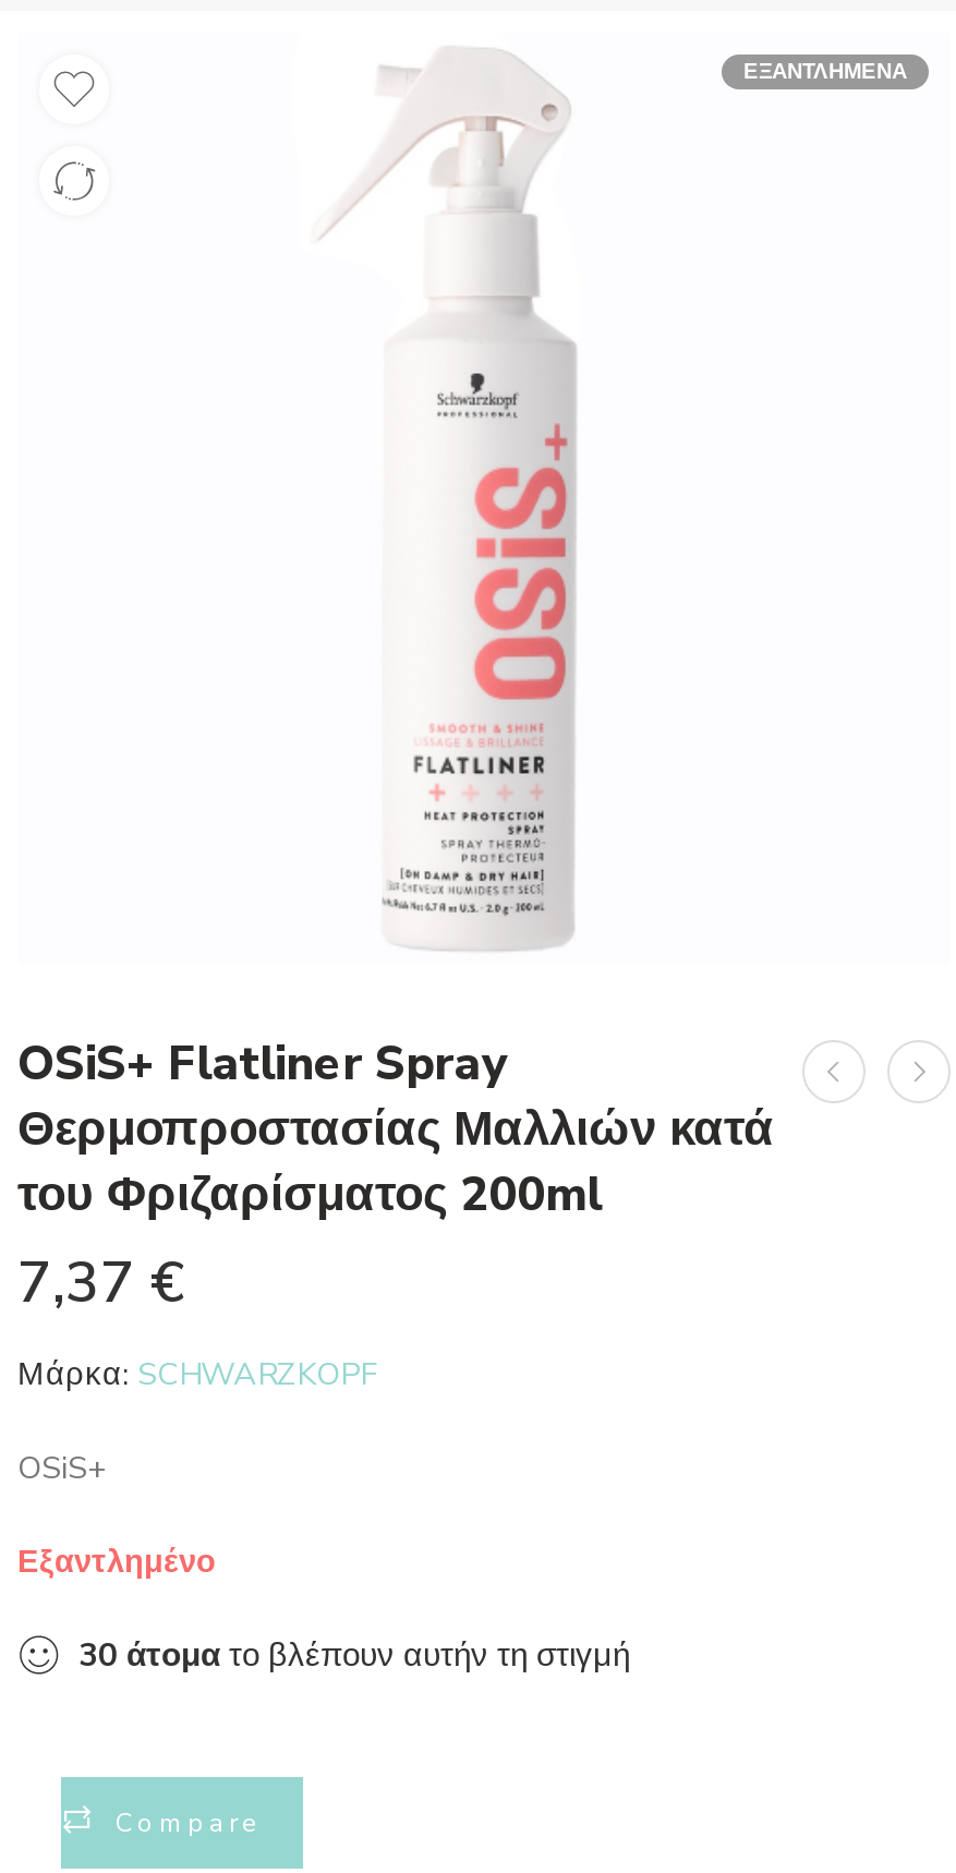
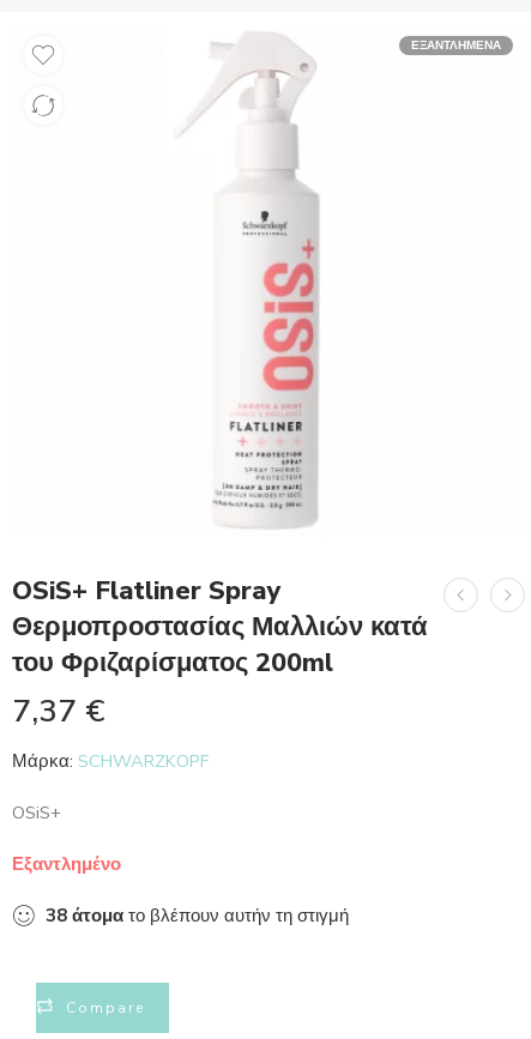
[78,1633,630,1677] 30 άτομα το βλέπουν αυτήν τη στιγμή -> [46,904,349,928] 38 άτομα το βλέπουν αυτήν τη στιγμή

